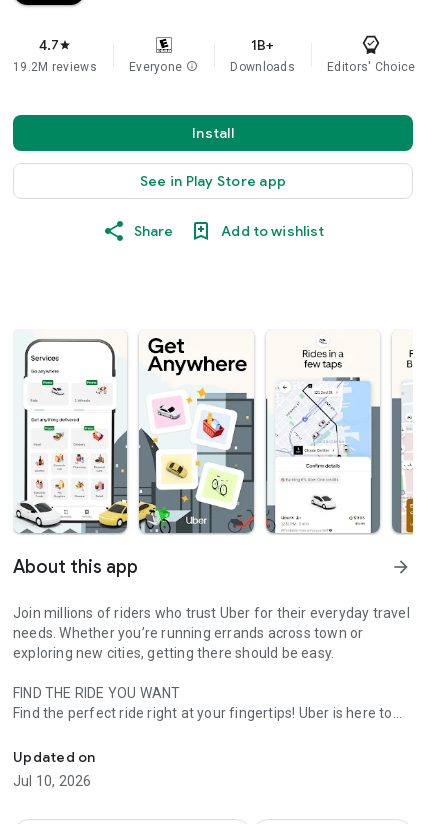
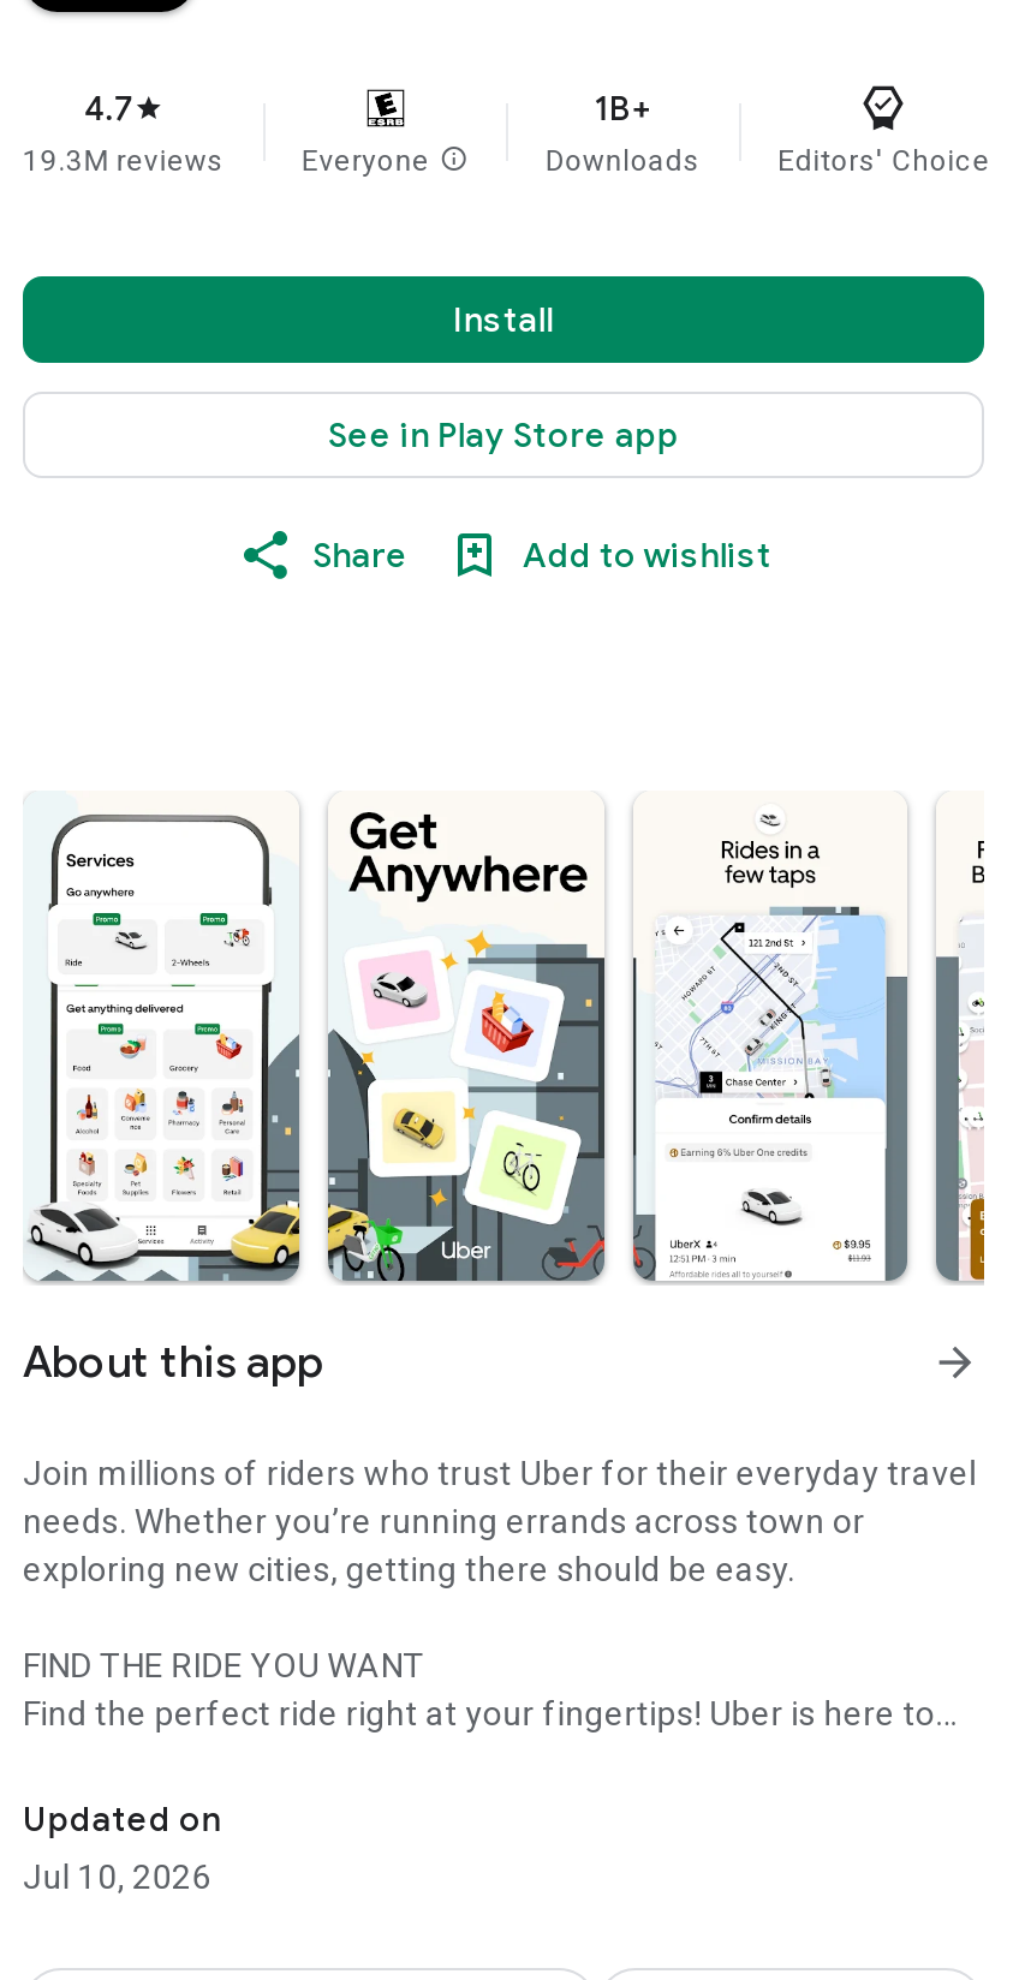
[13,60,97,74] 19.2M reviews -> [23,144,224,178] 19.3M reviews

